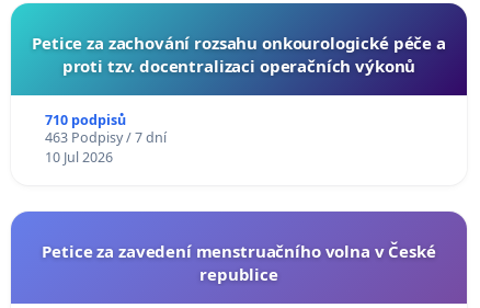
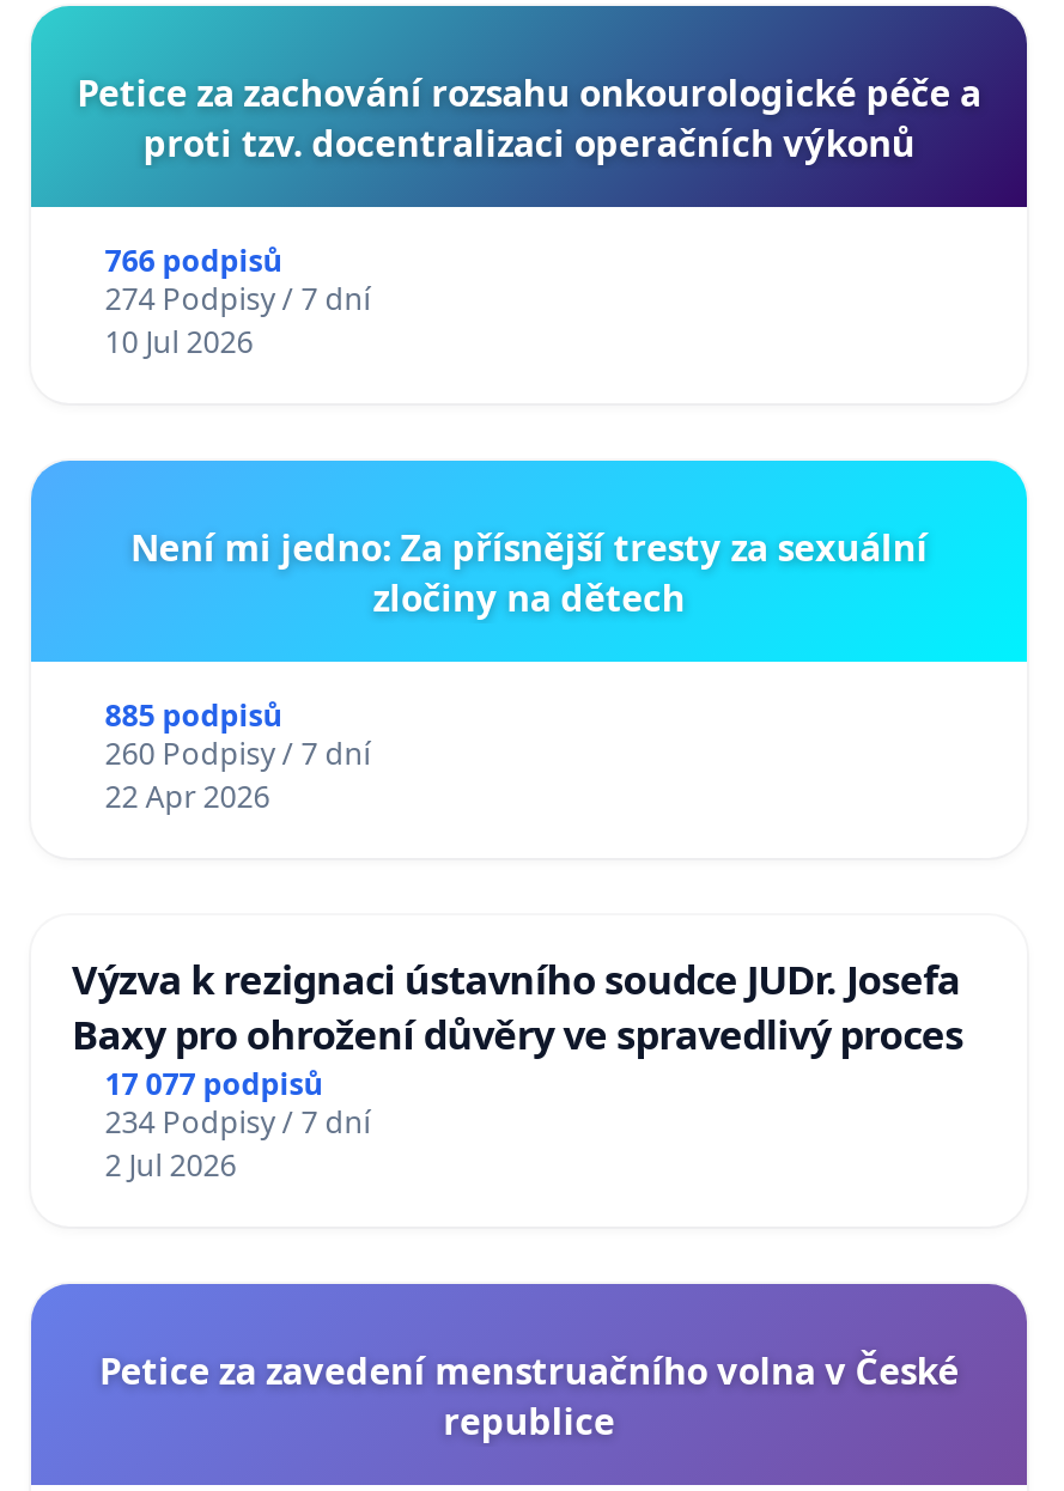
[45,111,126,129] 710 podpisů -> [105,241,282,281] 766 podpisů
[45,128,166,147] 463 Podpisy / 7 dní -> [105,279,371,320] 274 Podpisy / 7 dní
none -> [31,458,1029,1186] [image] | Není mi jedno: Za přísnější tresty za sexuální | zločiny na dětech | 885 podpisů | 260 Podpisy / 7 dní | 22 Apr 2026 | Výzva k rezignaci ústavního soudce JUDr. Josefa | Baxy pro ohrožení důvěry ve spravedlivý proces | 17 077 podpisů | 234 Podpisy / 7 dní | 2 Jul 2026

